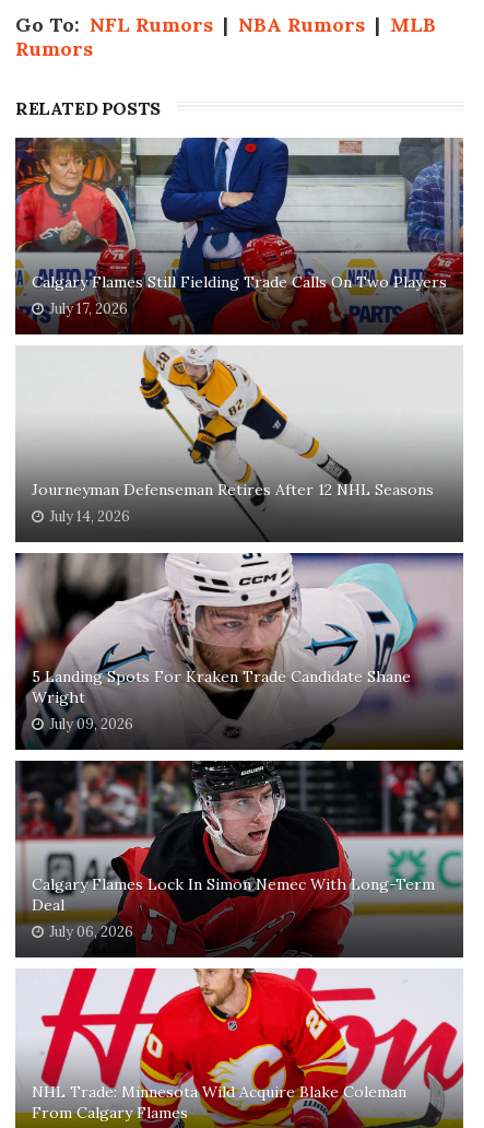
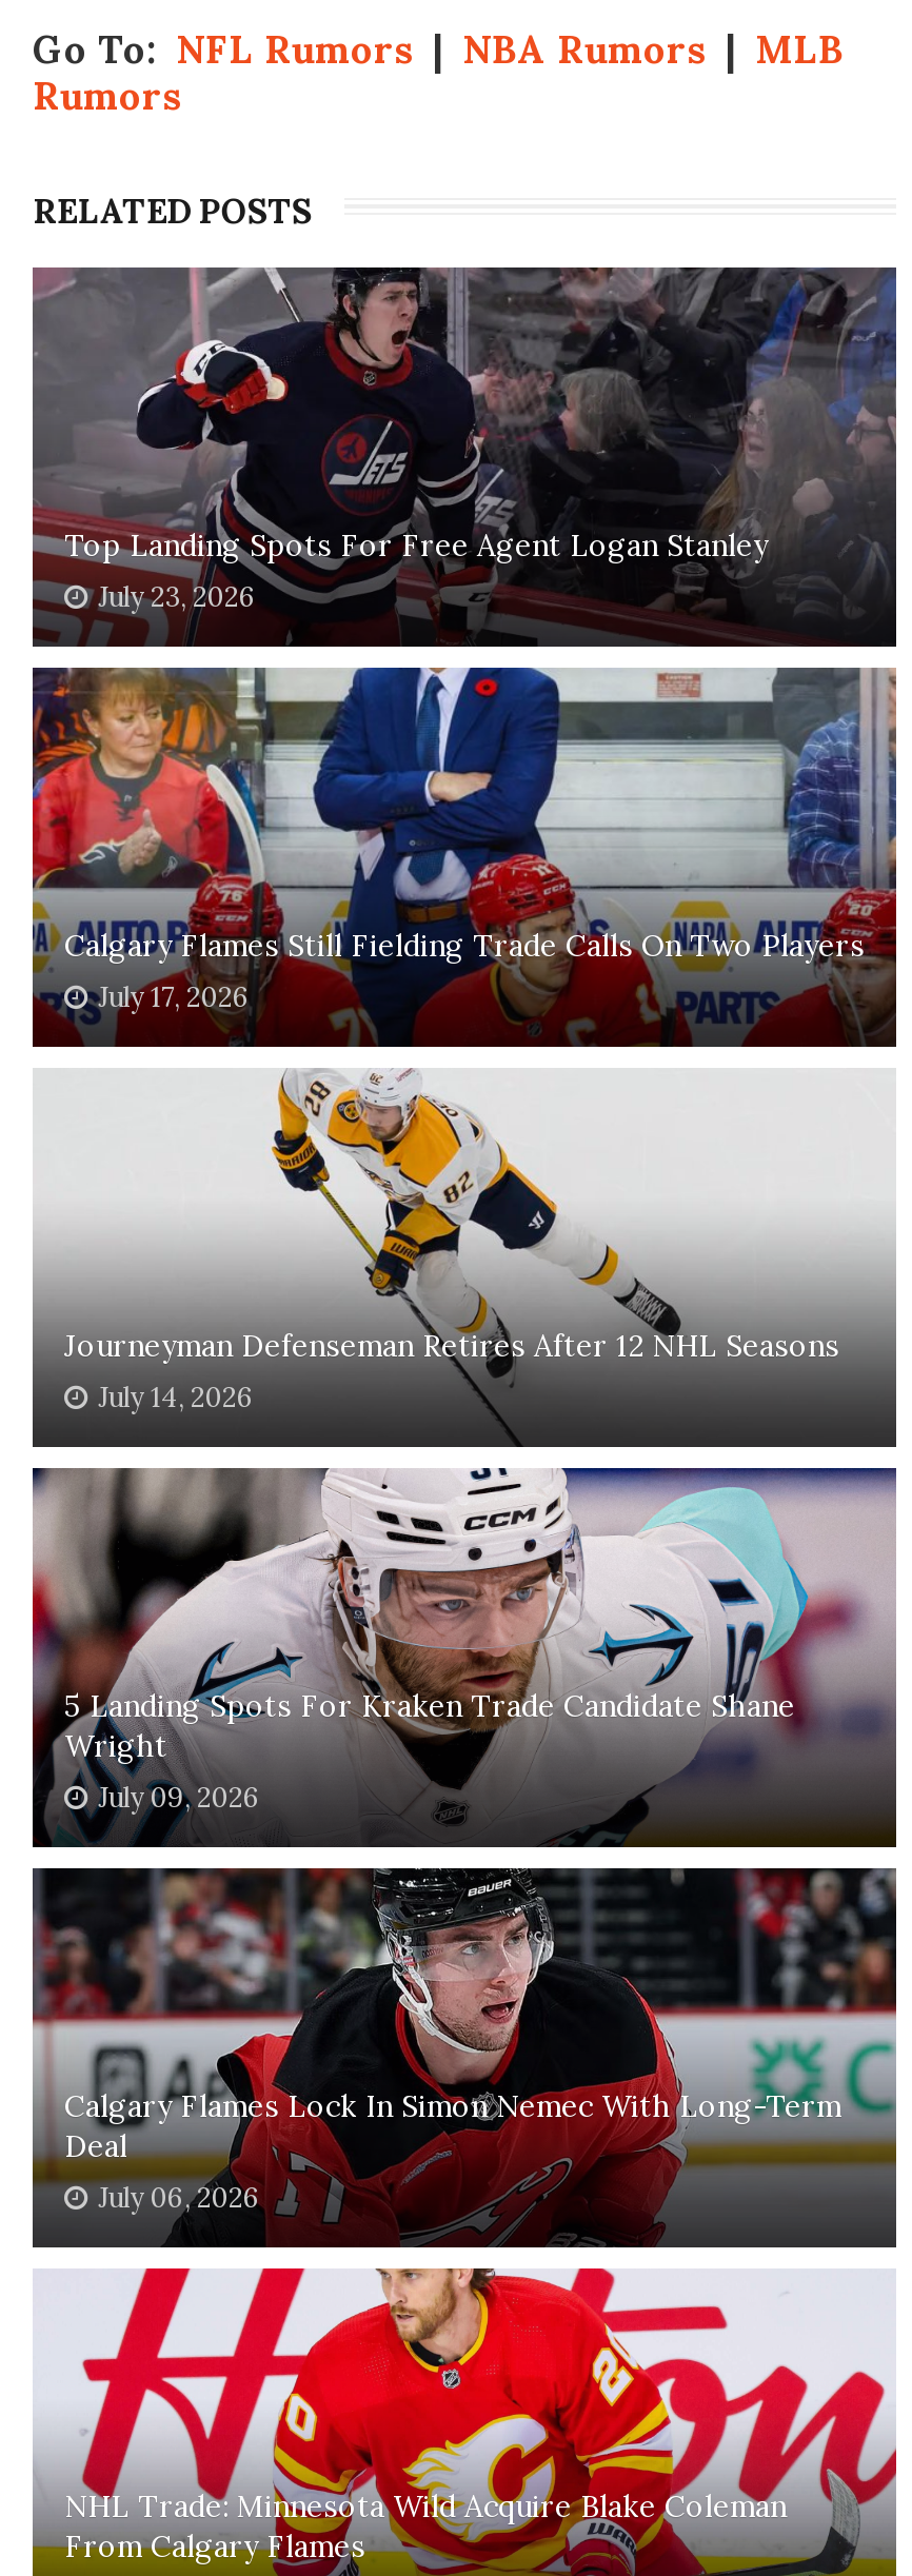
none -> [33,265,898,647] [image] | Top Landing Spots For Free Agent Logan Stanley | July 23, 2026

